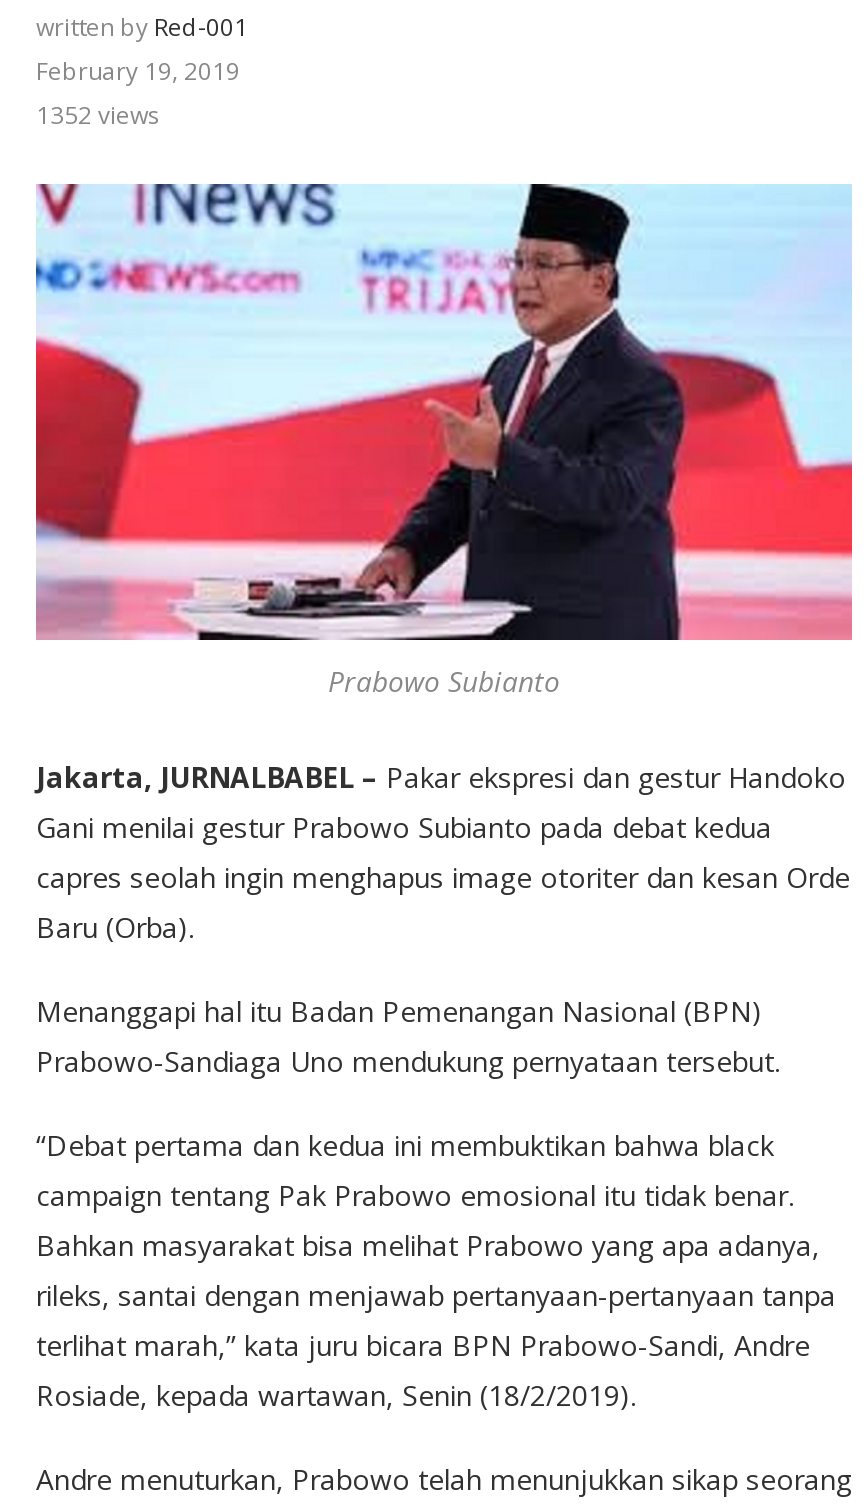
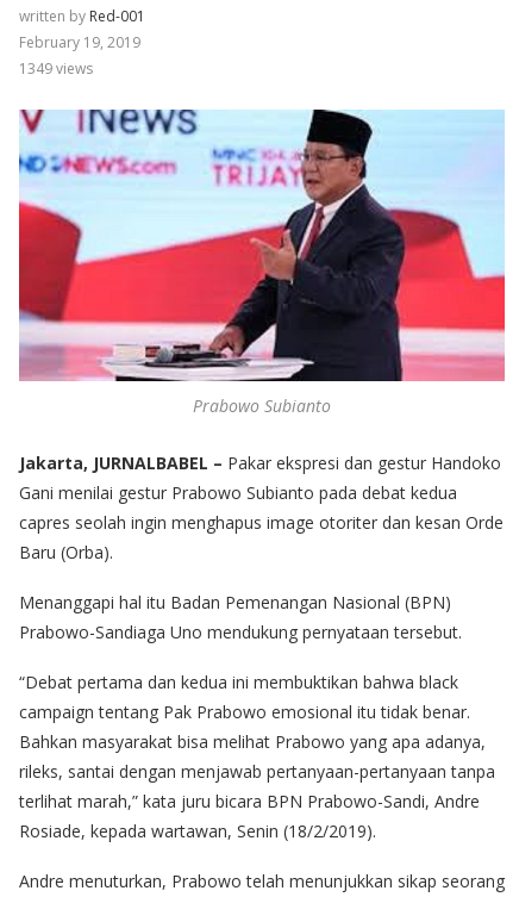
[36,97,160,131] 1352 views -> [19,58,93,78] 1349 views

